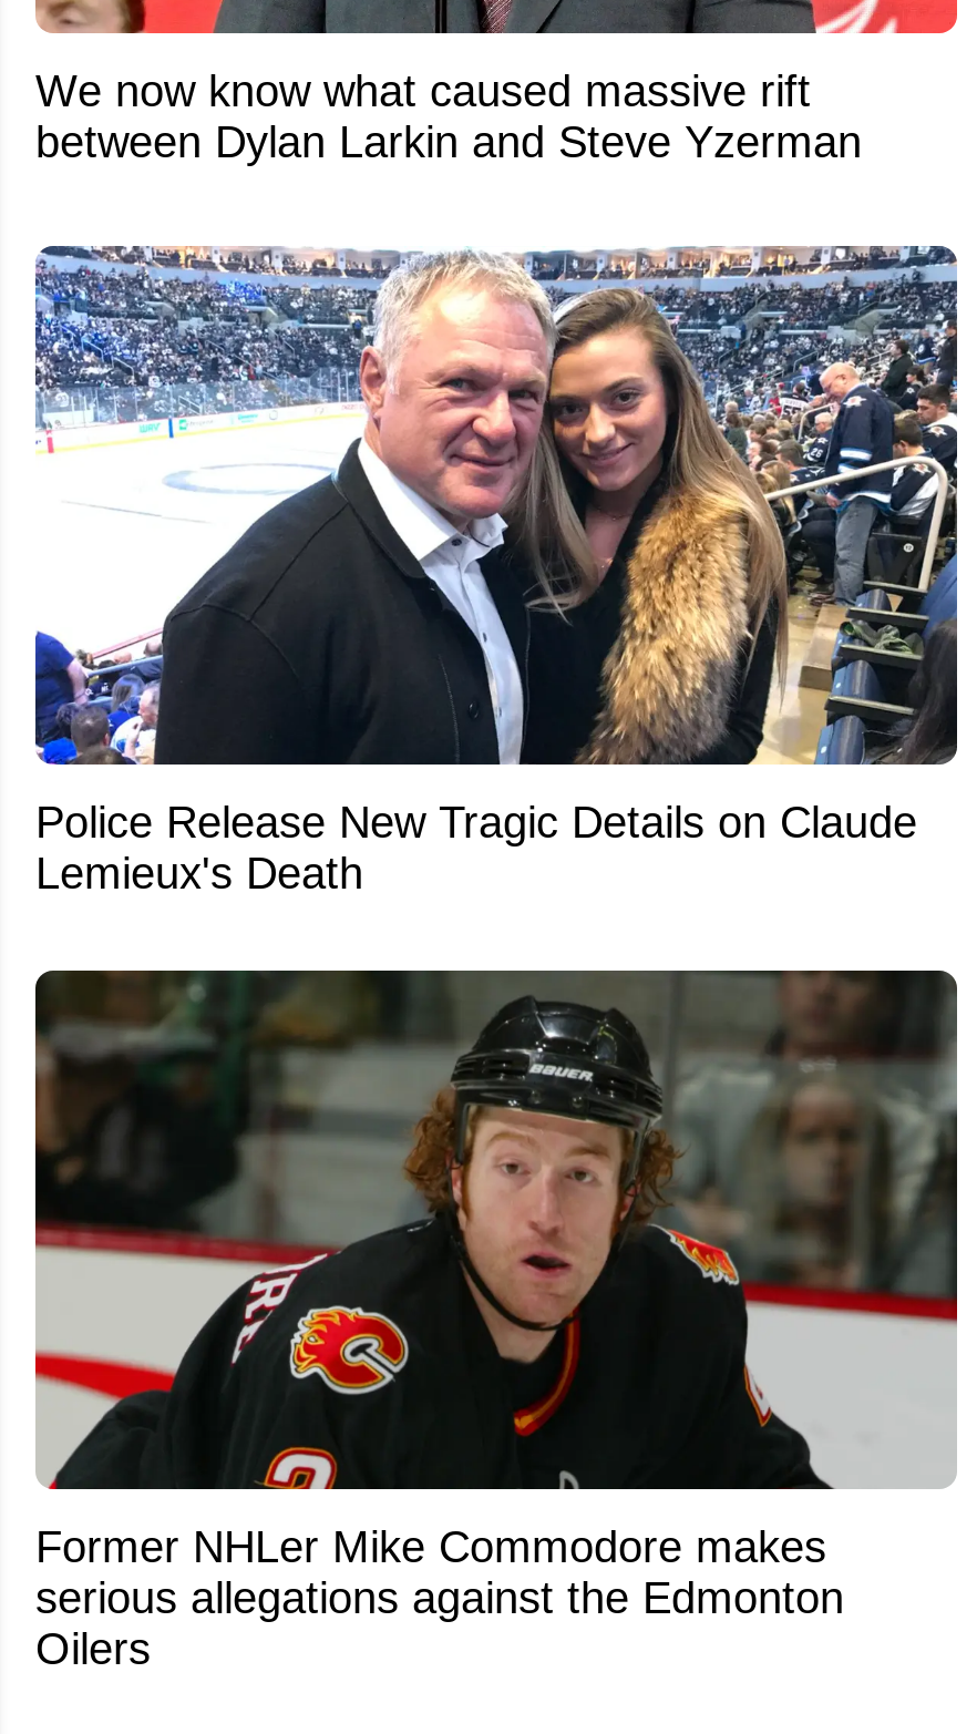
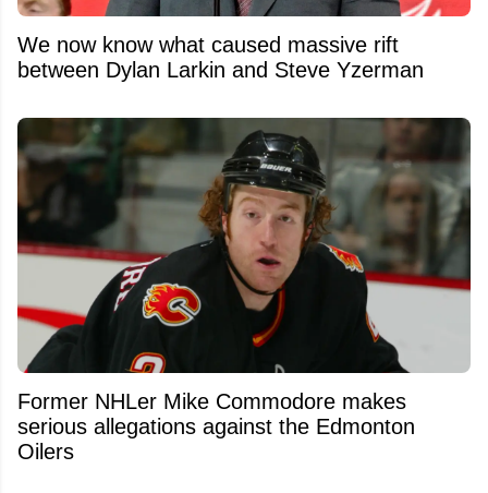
[33,239,959,897] [image] | Police Release New Tragic Details on Claude | Lemieux's Death -> none

